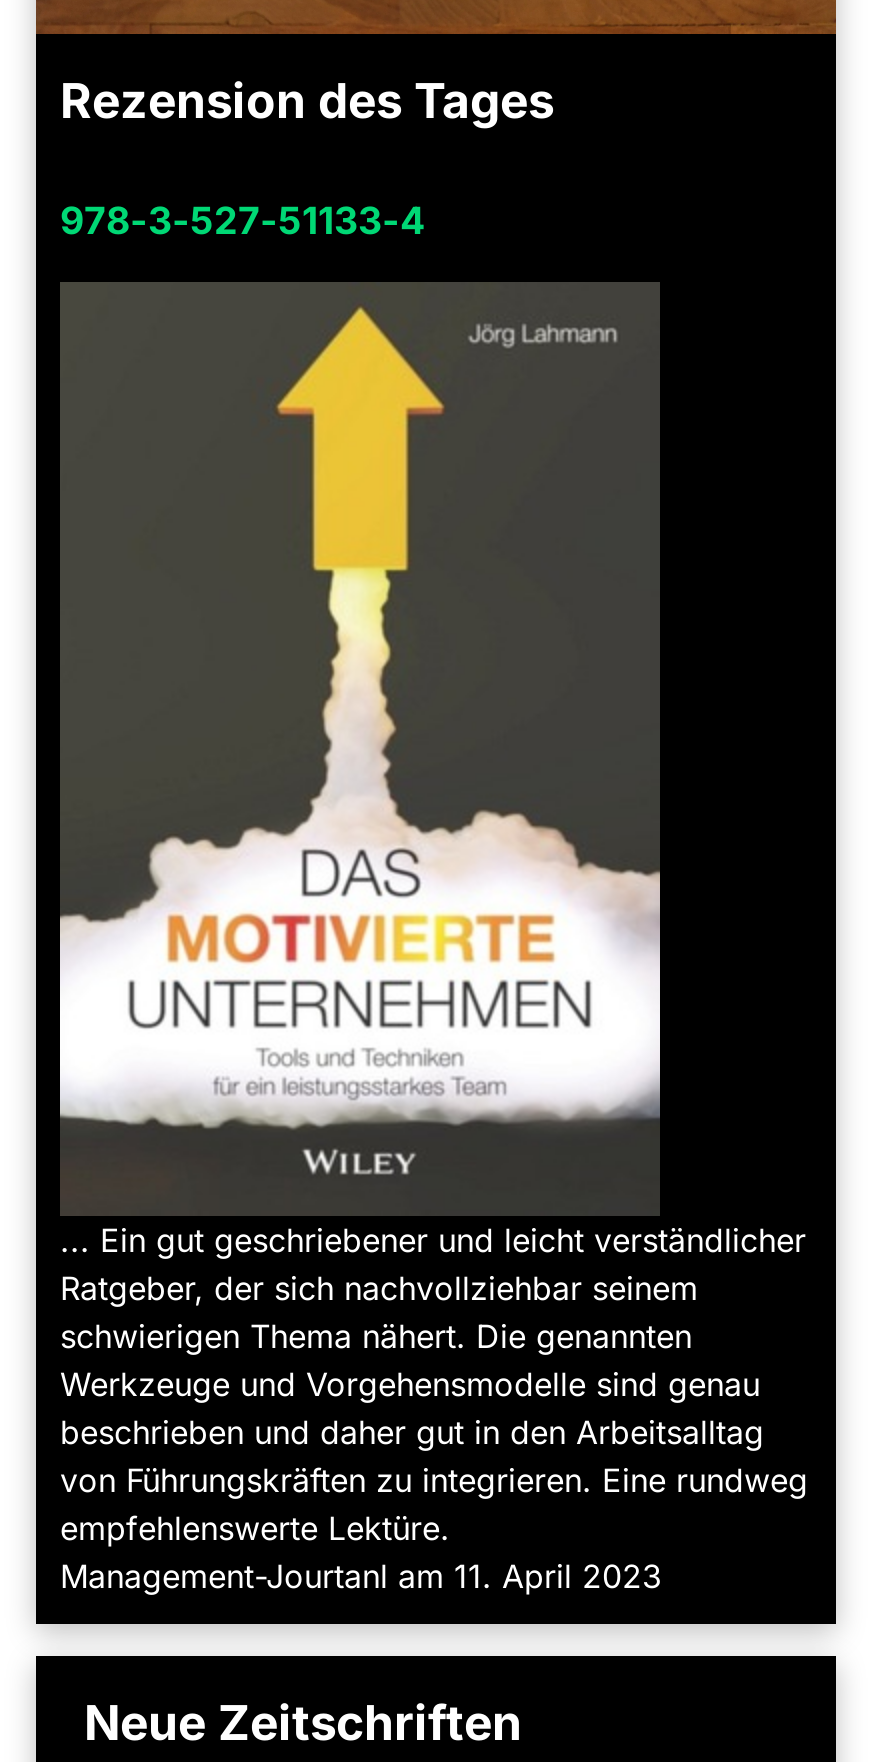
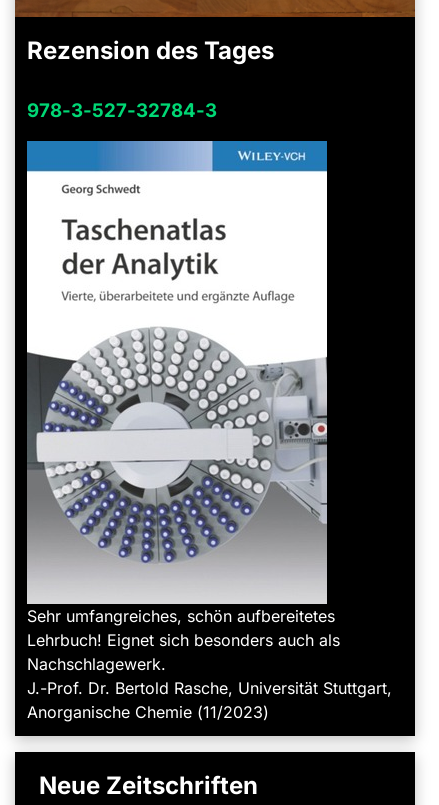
[60,198,426,244] 978-3-527-51133-4 -> [27,99,217,122] 978-3-527-32784-3
[60,282,660,1198] [image] -> [26,140,328,527] [image]
[60,1220,808,1596] ... Ein gut geschriebener und leicht verständlicher | Ratgeber, der sich nachvollziehbar seinem | schwierigen Thema nähert. Die genannten | Werkzeuge und Vorgehensmodelle sind genau | beschrieben und daher gut in den Arbeitsalltag | von Führungskräften zu integrieren. Eine rundweg | empfehlenswerte Lektüre. | Management-Jourtanl am 11. April 2023 -> [27,606,392,722] Sehr umfangreiches, schön aufbereitetes | Lehrbuch! Eignet sich besonders auch als | Nachschlagewerk. | J.-Prof. Dr. Bertold Rasche, Universität Stuttgart, | Anorganische Chemie (11/2023)

